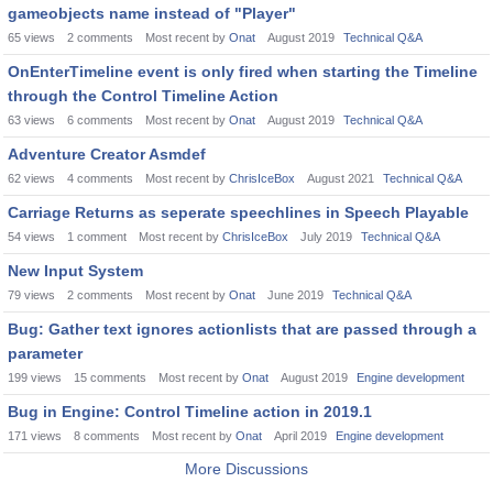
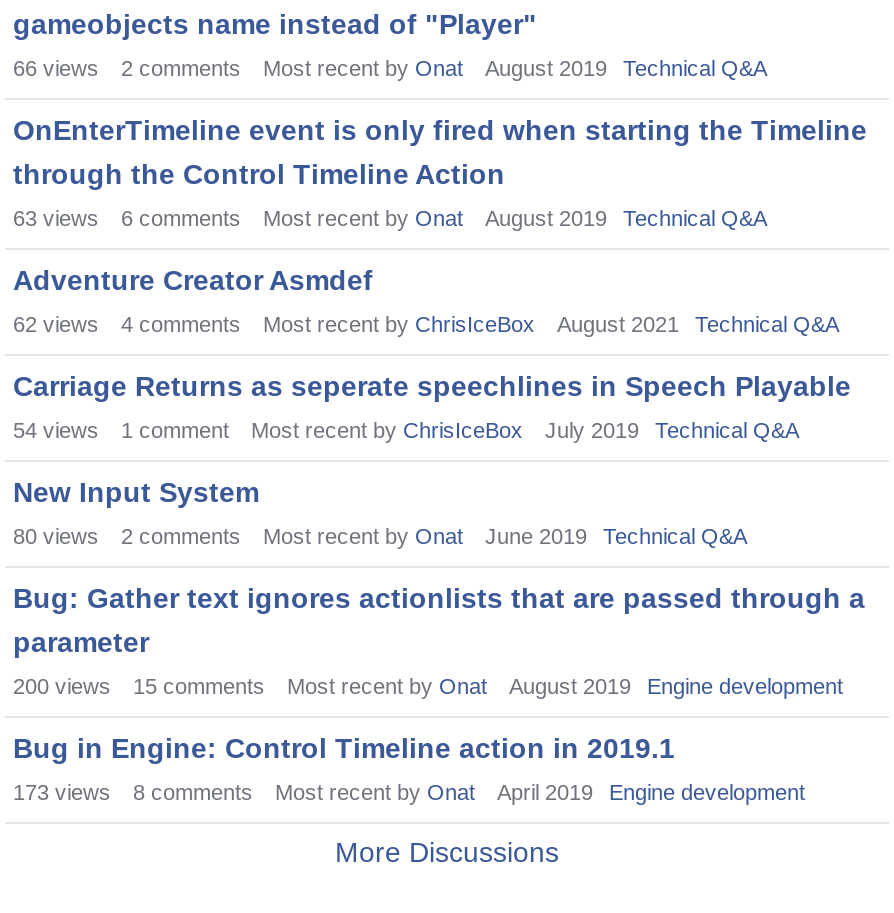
[8,31,423,44] 65 views 2 comments Most recent by Onat August 2019 Technical Q&A -> [13,56,767,80] 66 views 2 comments Most recent by Onat August 2019 Technical Q&A
[8,288,412,302] 79 views 2 comments Most recent by Onat June 2019 Technical Q&A -> [13,524,747,548] 80 views 2 comments Most recent by Onat June 2019 Technical Q&A
[8,371,464,384] 199 views 15 comments Most recent by Onat August 2019 Engine development -> [13,674,843,698] 200 views 15 comments Most recent by Onat August 2019 Engine development
[8,429,443,442] 171 views 8 comments Most recent by Onat April 2019 Engine development -> [13,780,805,804] 173 views 8 comments Most recent by Onat April 2019 Engine development

